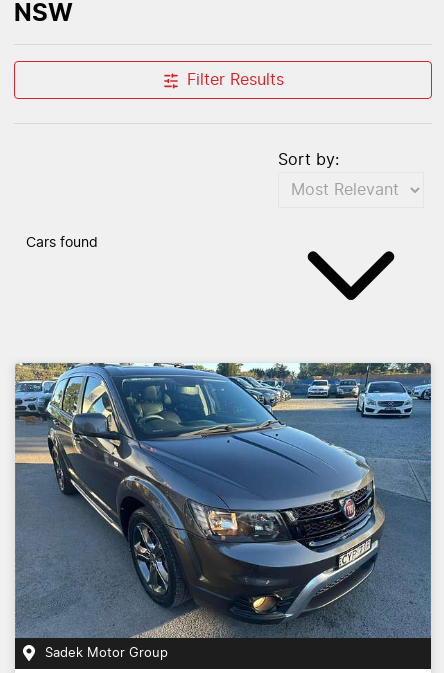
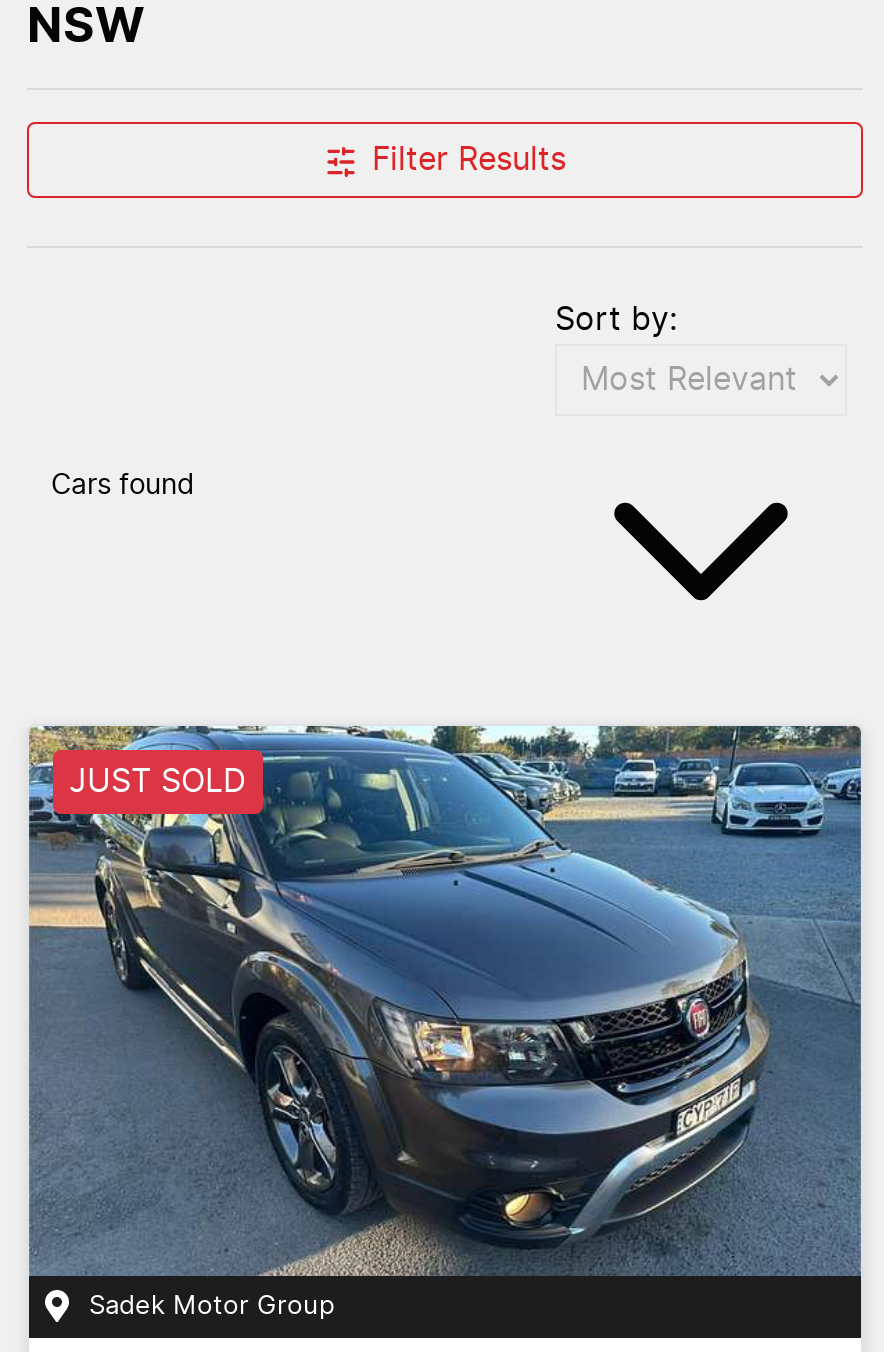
none -> [69,766,247,798] JUST SOLD

